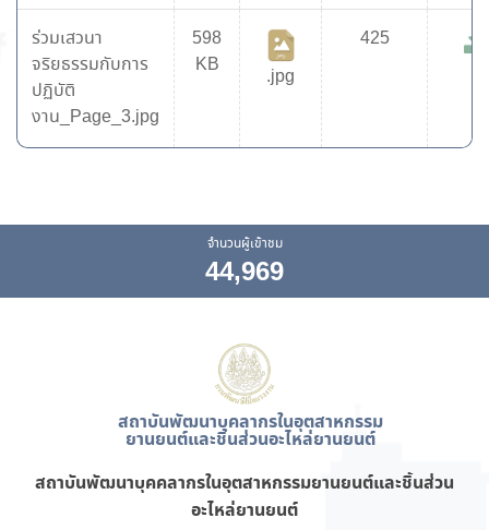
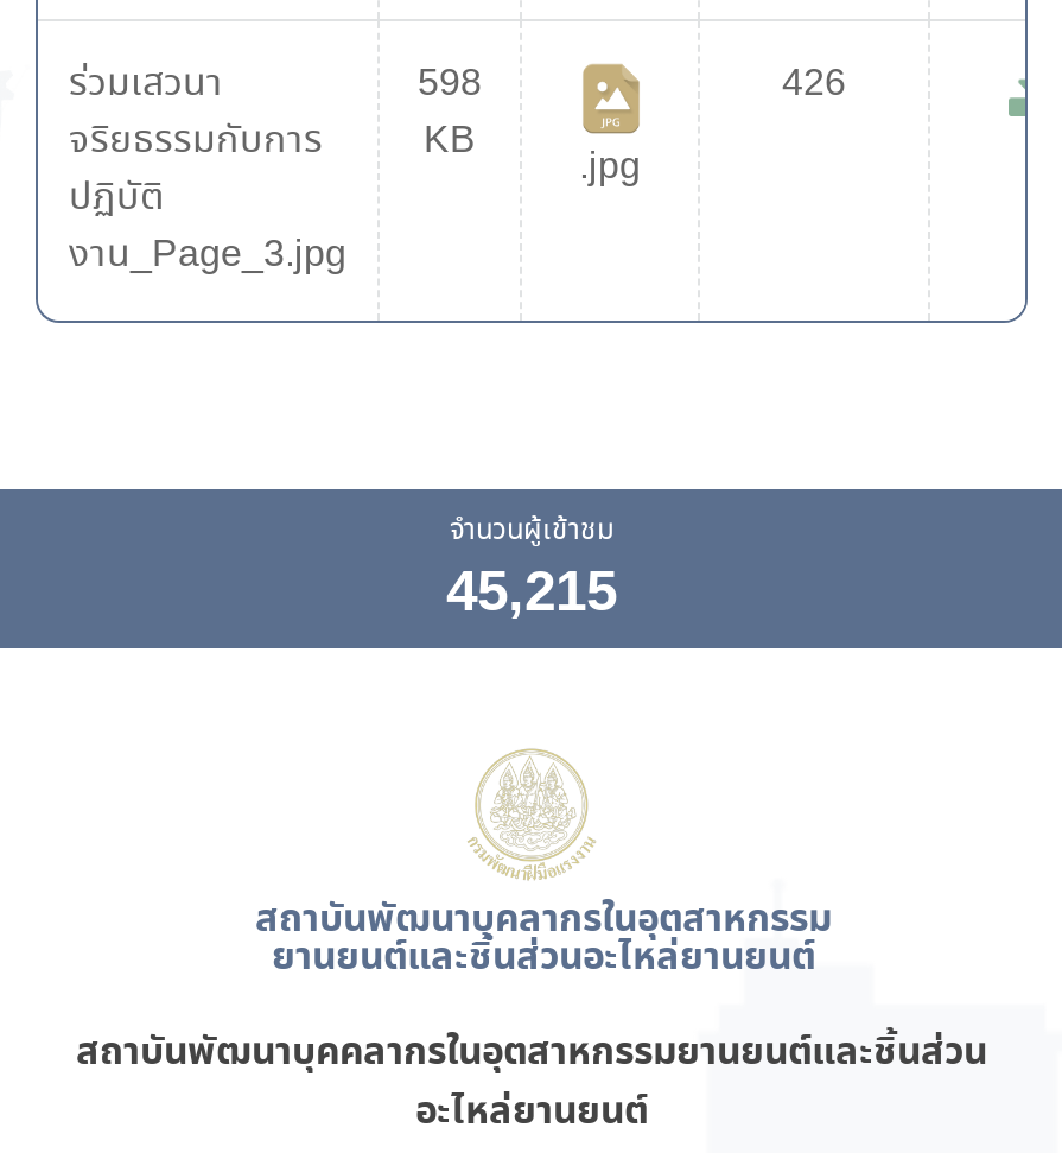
[360,26,389,51] 425 -> [782,57,846,112] 426
[205,253,284,292] 44,969 -> [446,551,617,636] 45,215

